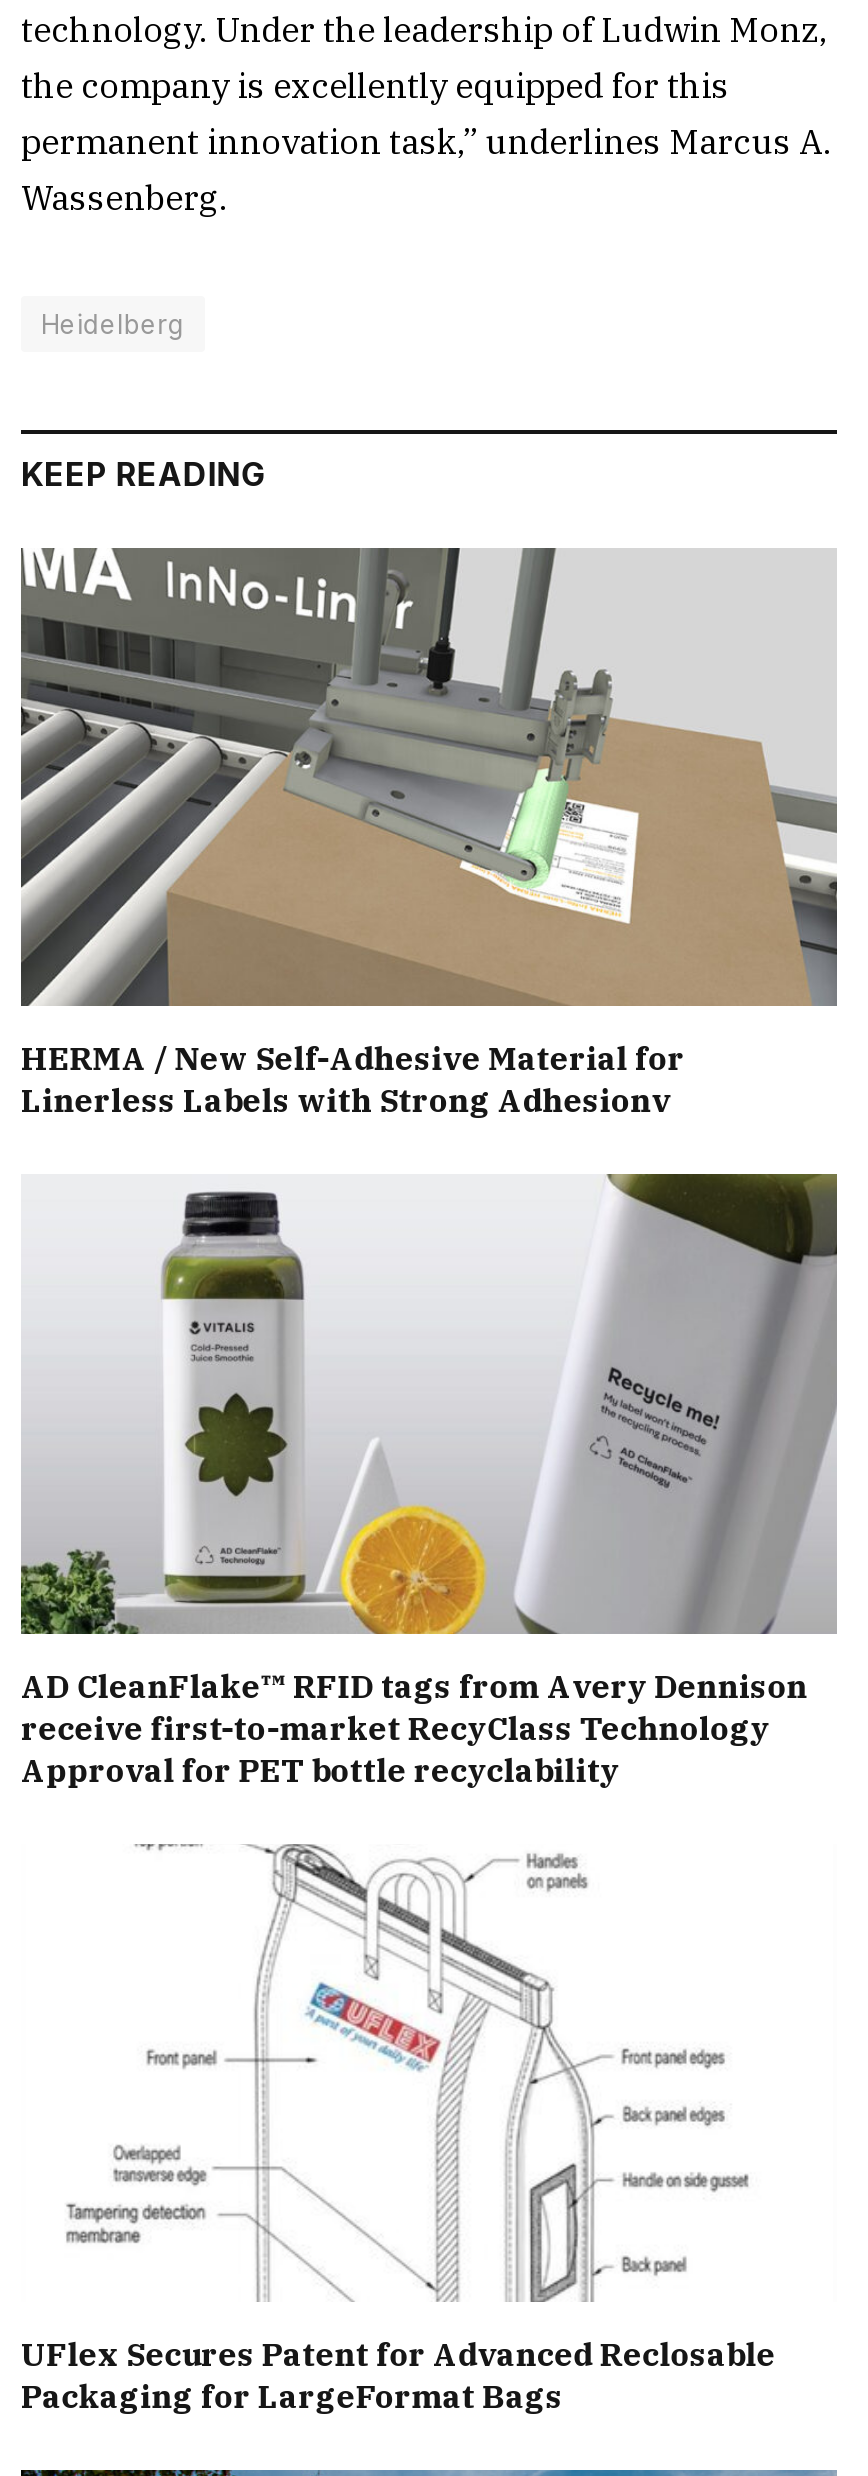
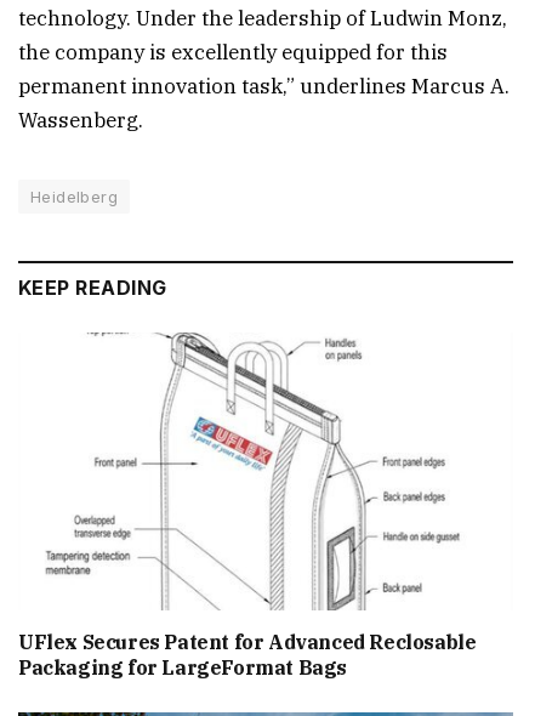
[19,546,839,1121] [image] | HERMA / New Self-Adhesive Material for | Linerless Labels with Strong Adhesionv -> none
[19,1172,839,1790] [image] | AD CleanFlake™ RFID tags from Avery Dennison | receive first-to-market RecyClass Technology | Approval for PET bottle recyclability -> none

